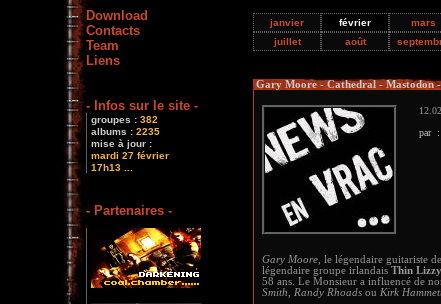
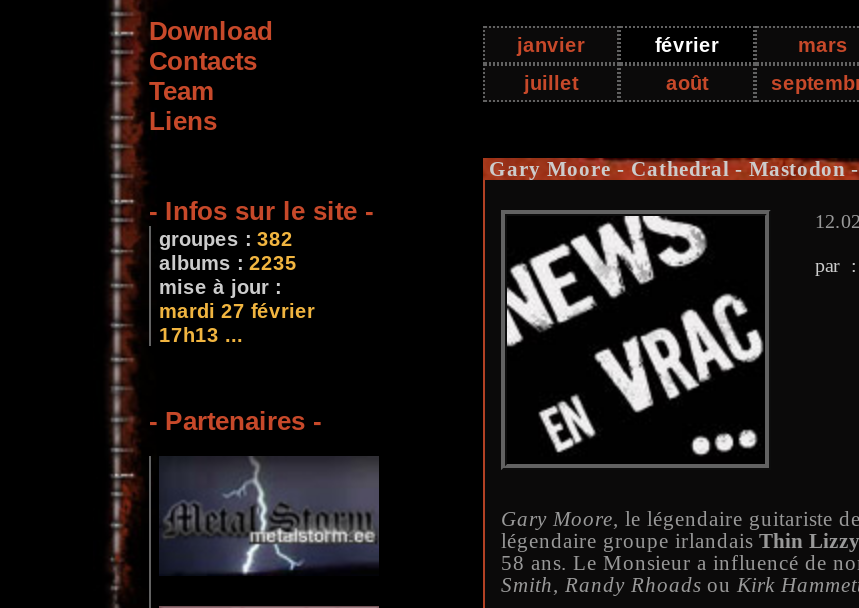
[90,227,202,289] [image] -> [159,456,381,576] [image]

